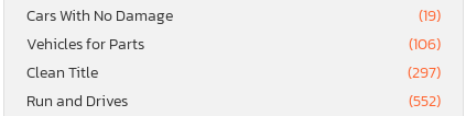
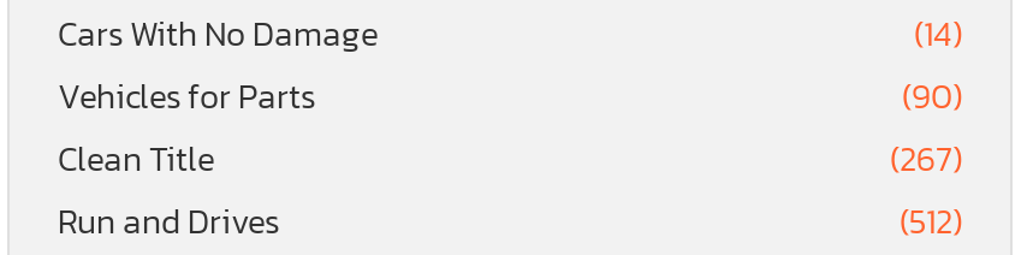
[419,4,441,27] (19) -> [914,8,962,59] (14)
[409,32,441,55] (106) -> [902,71,962,121] (90)
[408,61,441,84] (297) -> [890,134,962,184] (267)
[409,89,441,112] (552) -> [900,196,962,247] (512)

